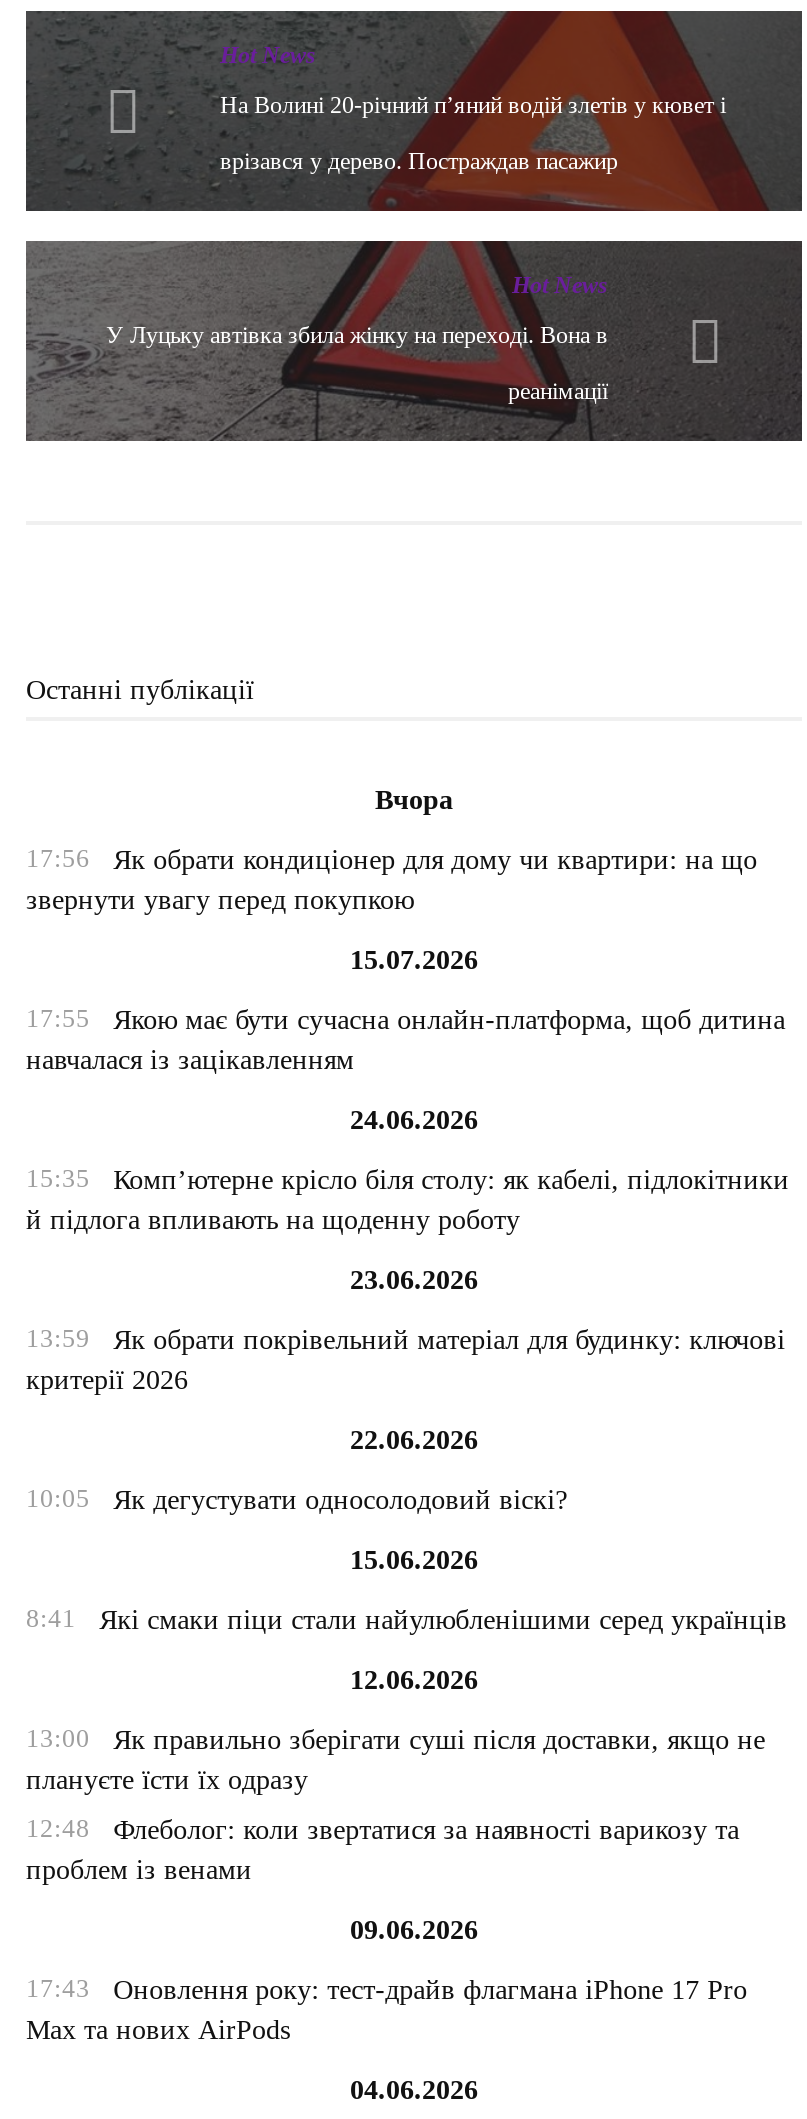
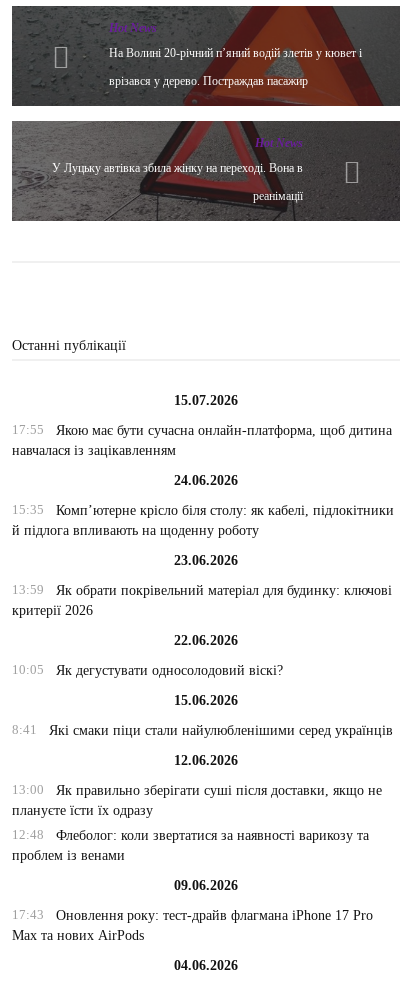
[26,785,757,915] Вчора | 17:56 | Як обрати кондиціонер для дому чи квартири: на що | звернути увагу перед покупкою -> none

